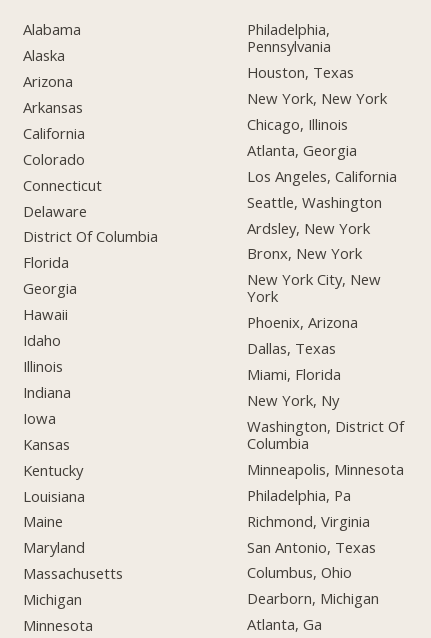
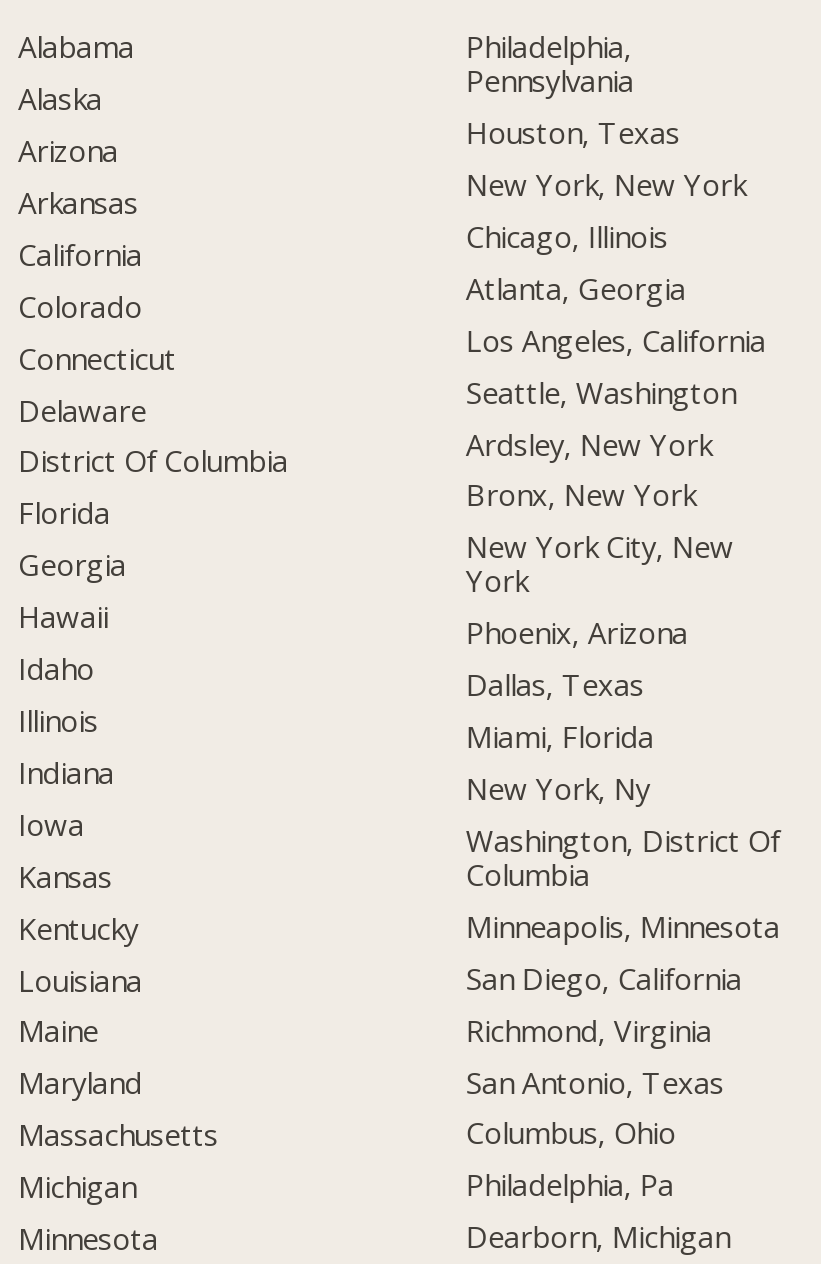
moved [247,485,351,505] -> [466,1165,674,1205]: Philadelphia, Pa
none -> [466,957,742,997] San Diego, California
moved [247,588,379,608] -> [466,1216,730,1256]: Dearborn, Michigan
[247,614,322,634] Atlanta, Ga -> none

